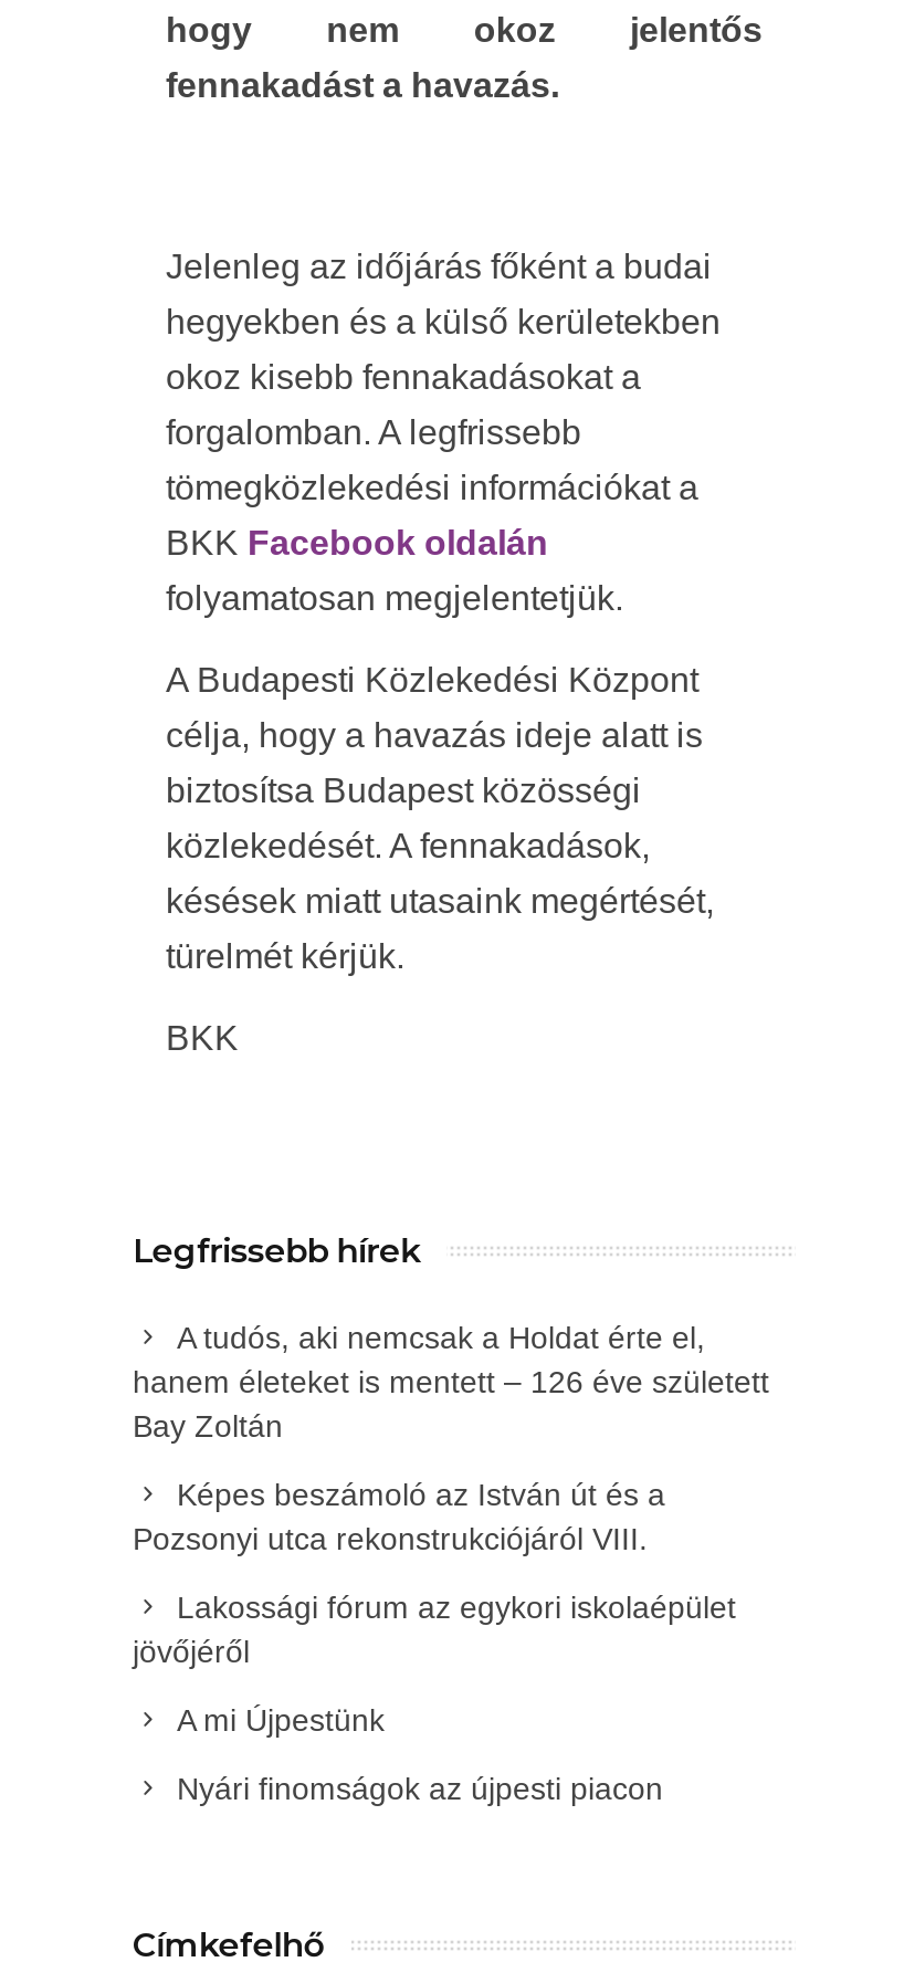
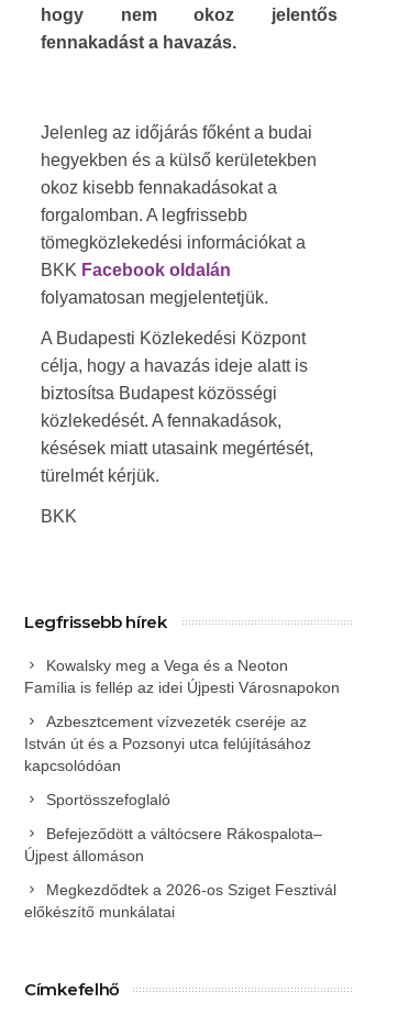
[133,1320,769,1444] A tudós, aki nemcsak a Holdat érte el, | hanem életeket is mentett – 126 éve született | Bay Zoltán -> [24,657,340,696] Kowalsky meg a Vega és a Neoton | Família is fellép az idei Újpesti Városnapokon
[133,1477,665,1557] Képes beszámoló az István út és a | Pozsonyi utca rekonstrukciójáról VIII. -> [24,713,311,775] Azbesztcement vízvezeték cseréje az | István út és a Pozsonyi utca felújításához | kapcsolódóan
[133,1590,736,1670] Lakossági fórum az egykori iskolaépület | jövőjéről -> [46,791,170,809] Sportösszefoglaló
[177,1703,385,1738] A mi Újpestünk -> [24,825,322,865] Befejeződött a váltócsere Rákospalota– | Újpest állomáson
[177,1771,663,1807] Nyári finomságok az újpesti piacon -> [24,881,336,921] Megkezdődtek a 2026-os Sziget Fesztivál | előkészítő munkálatai

